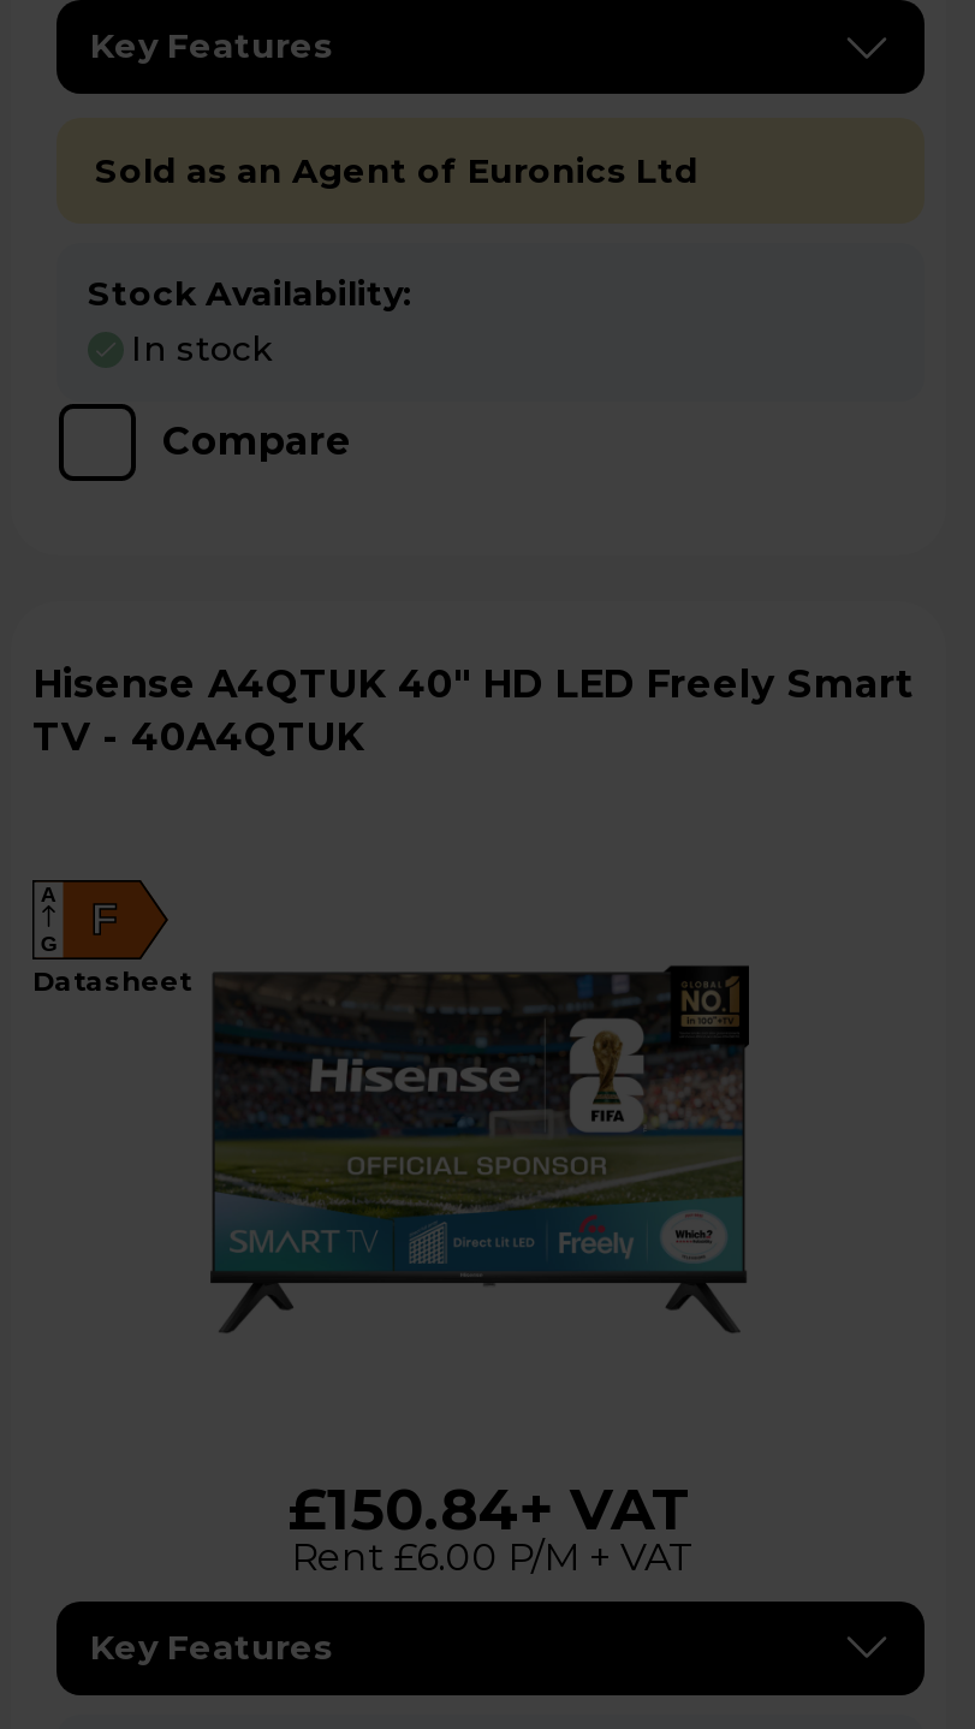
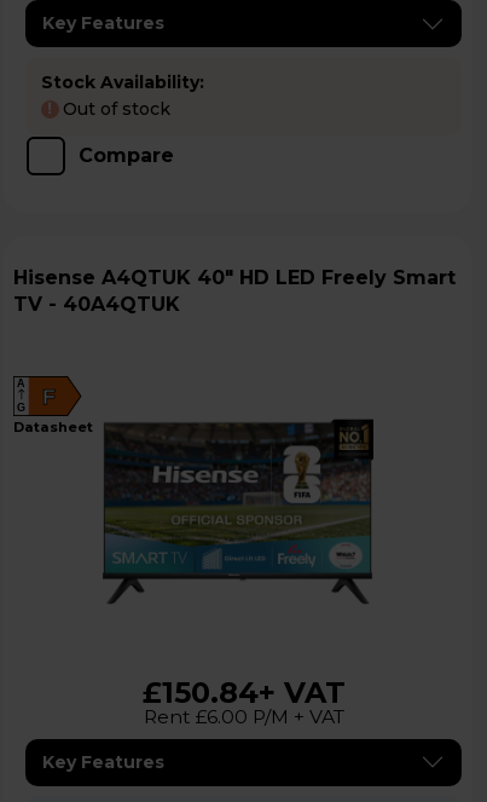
[95,150,698,193] Sold as an Agent of Euronics Ltd -> none
[131,327,273,370] In stock -> [47,98,170,120] ! Out of stock

